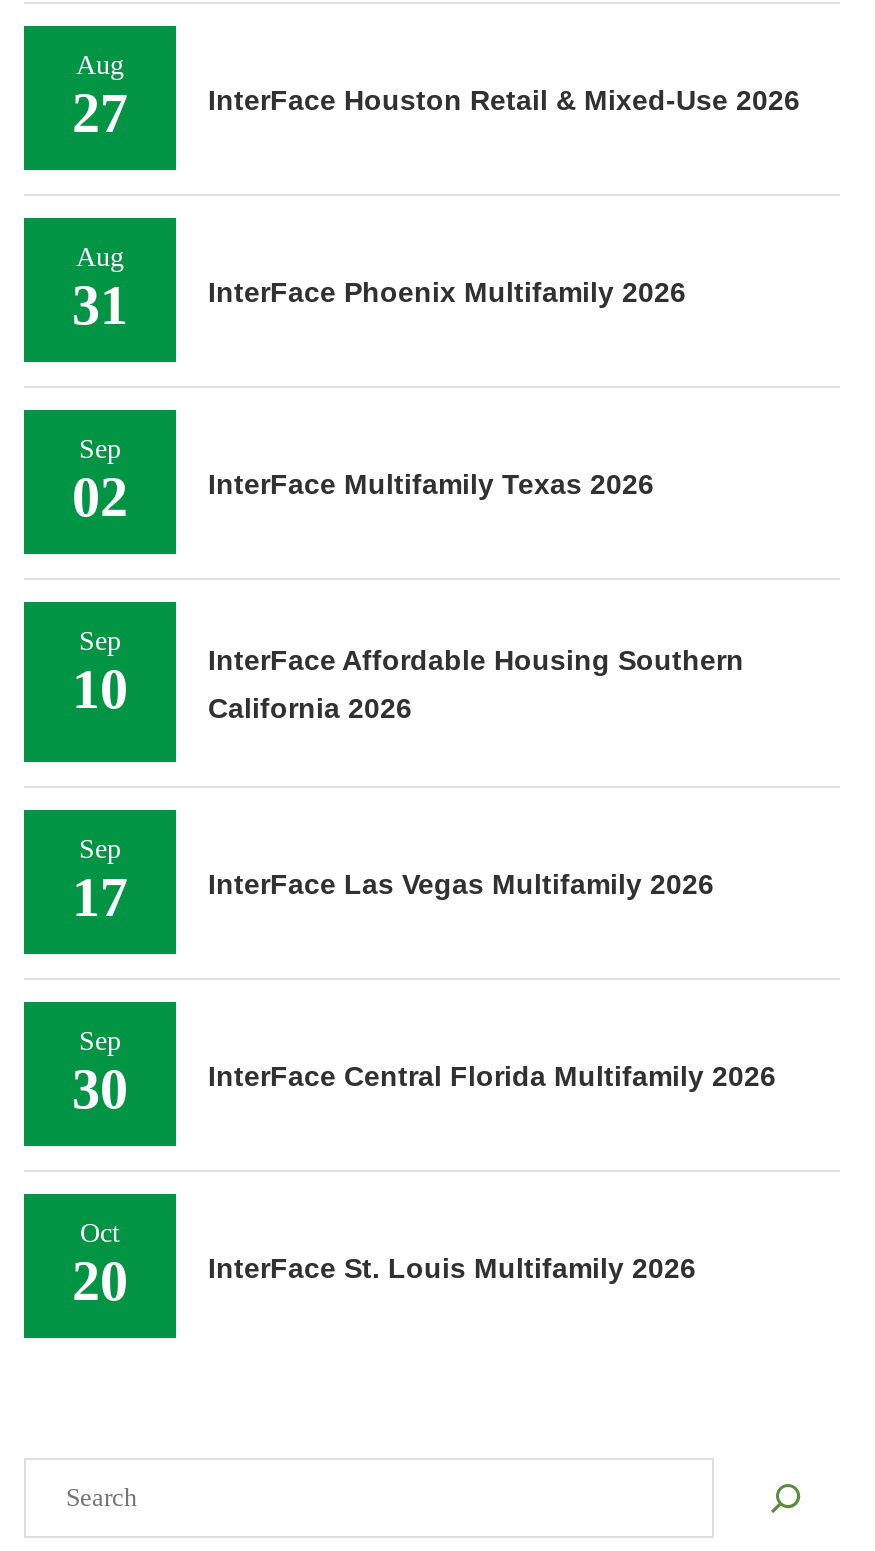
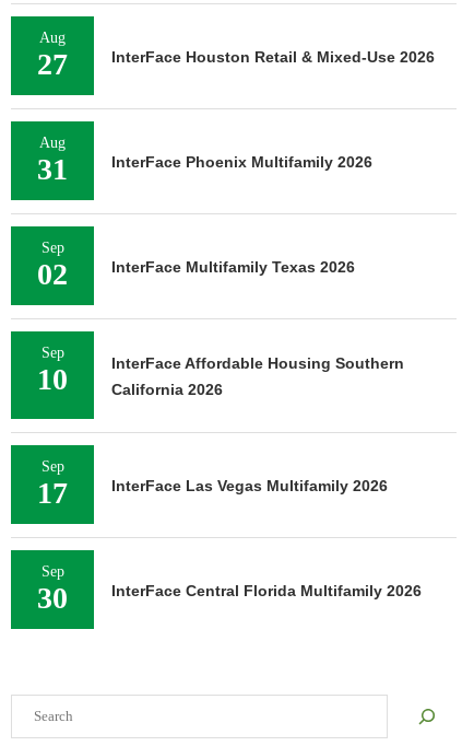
[72,1218,696,1312] Oct | 20 | InterFace St. Louis Multifamily 2026 -> none

